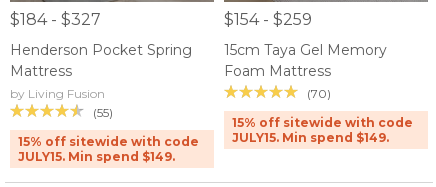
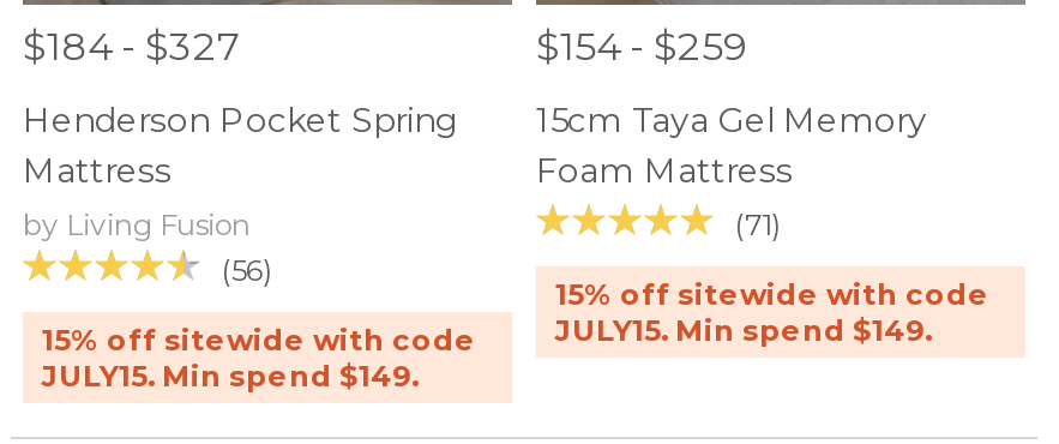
[307,86,331,101] (70) -> [735,207,781,243] (71)
[93,105,113,120] (55) -> [222,252,272,288] (56)

